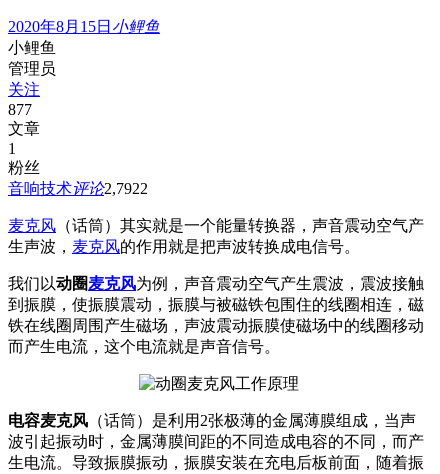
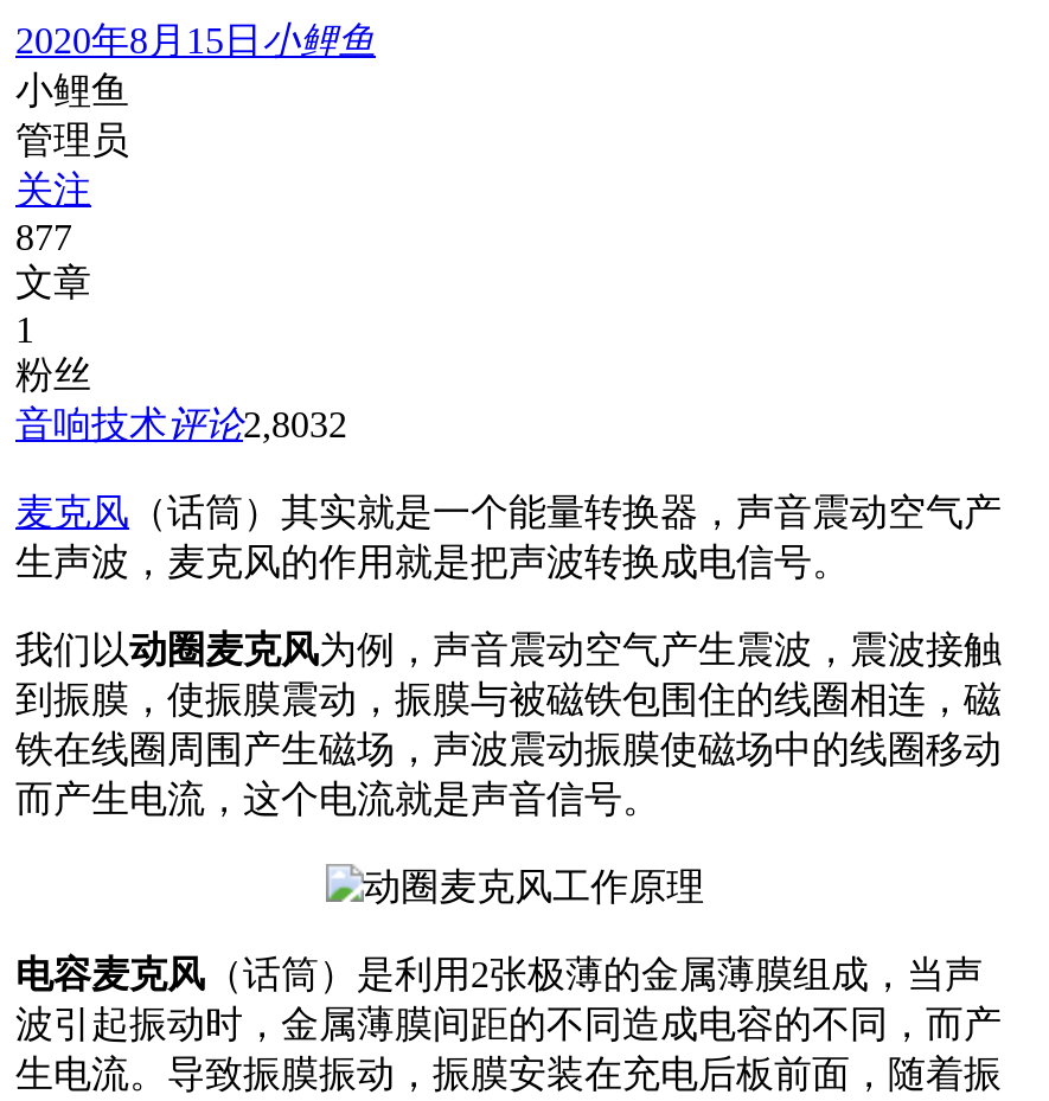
[8,180,148,197] 音响技术评论2,7922 -> [15,404,347,444] 音响技术评论2,8032

